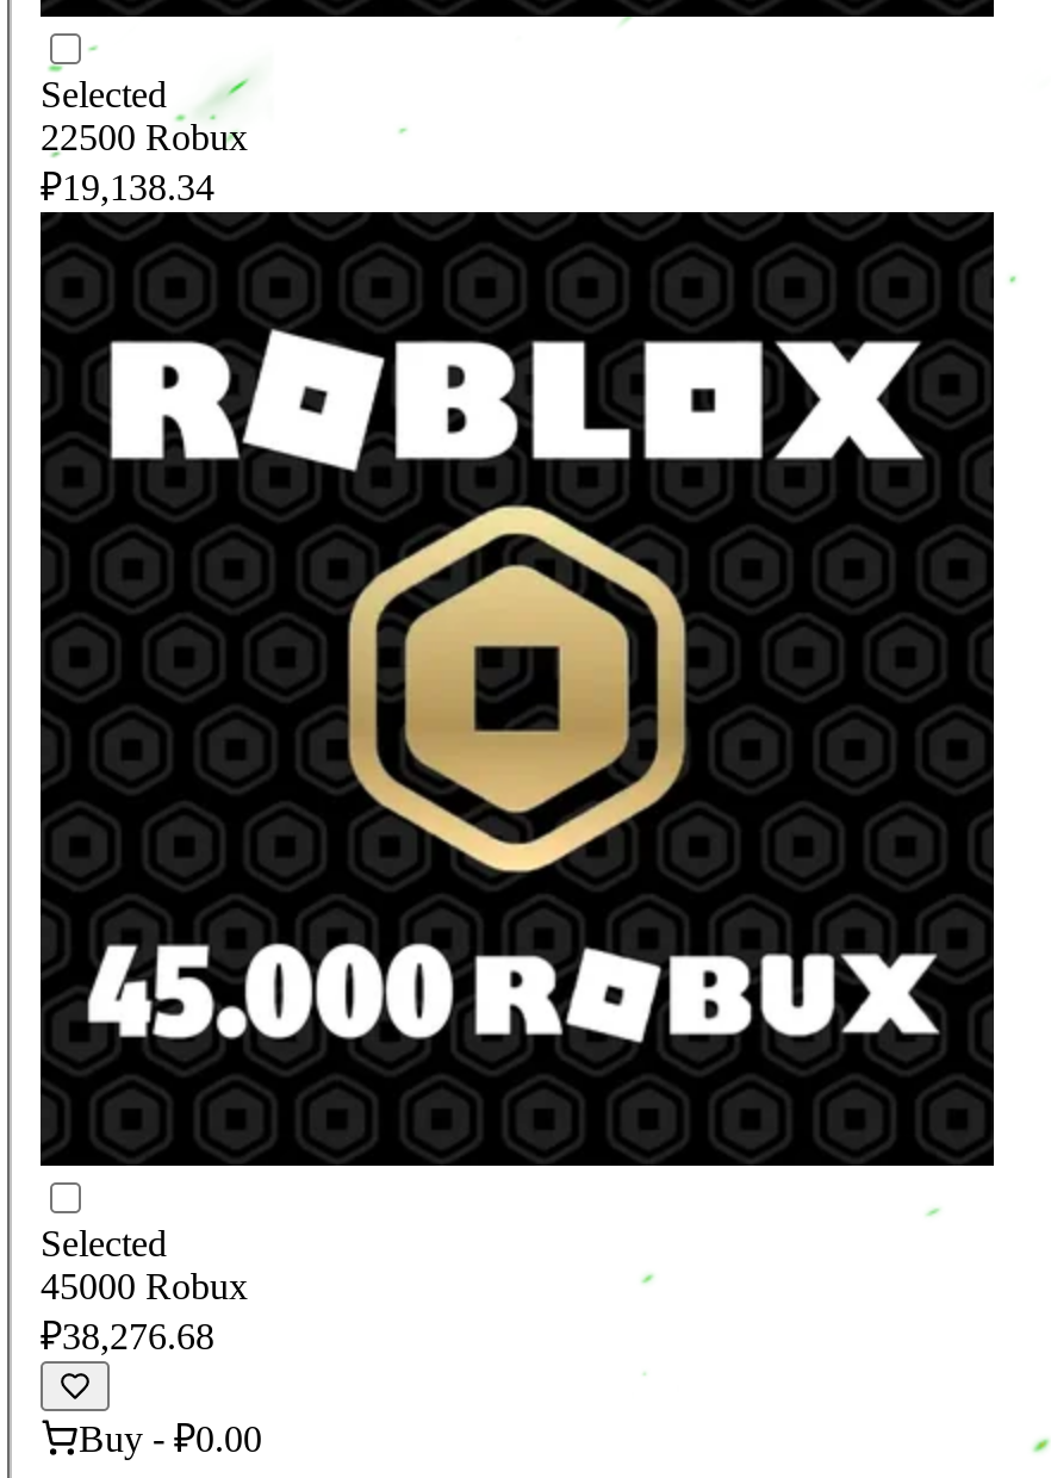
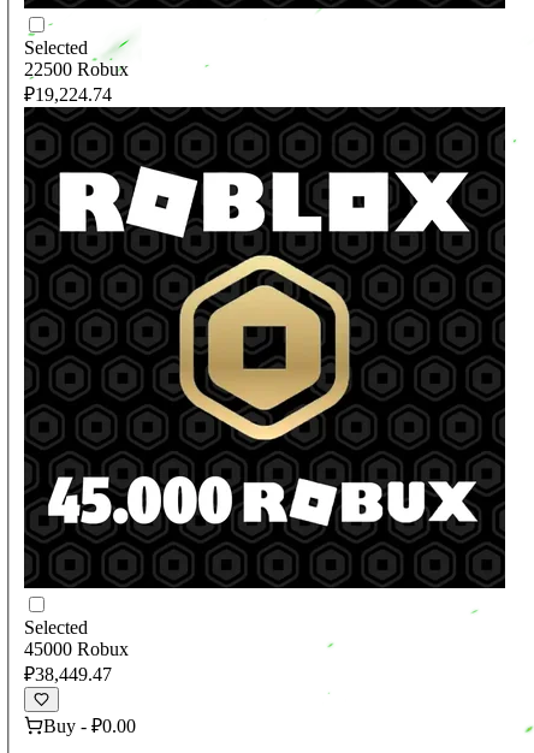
[41,168,214,209] ₽19,138.34 -> [24,85,112,105] ₽19,224.74
[41,1317,214,1358] ₽38,276.68 -> [24,665,112,685] ₽38,449.47

